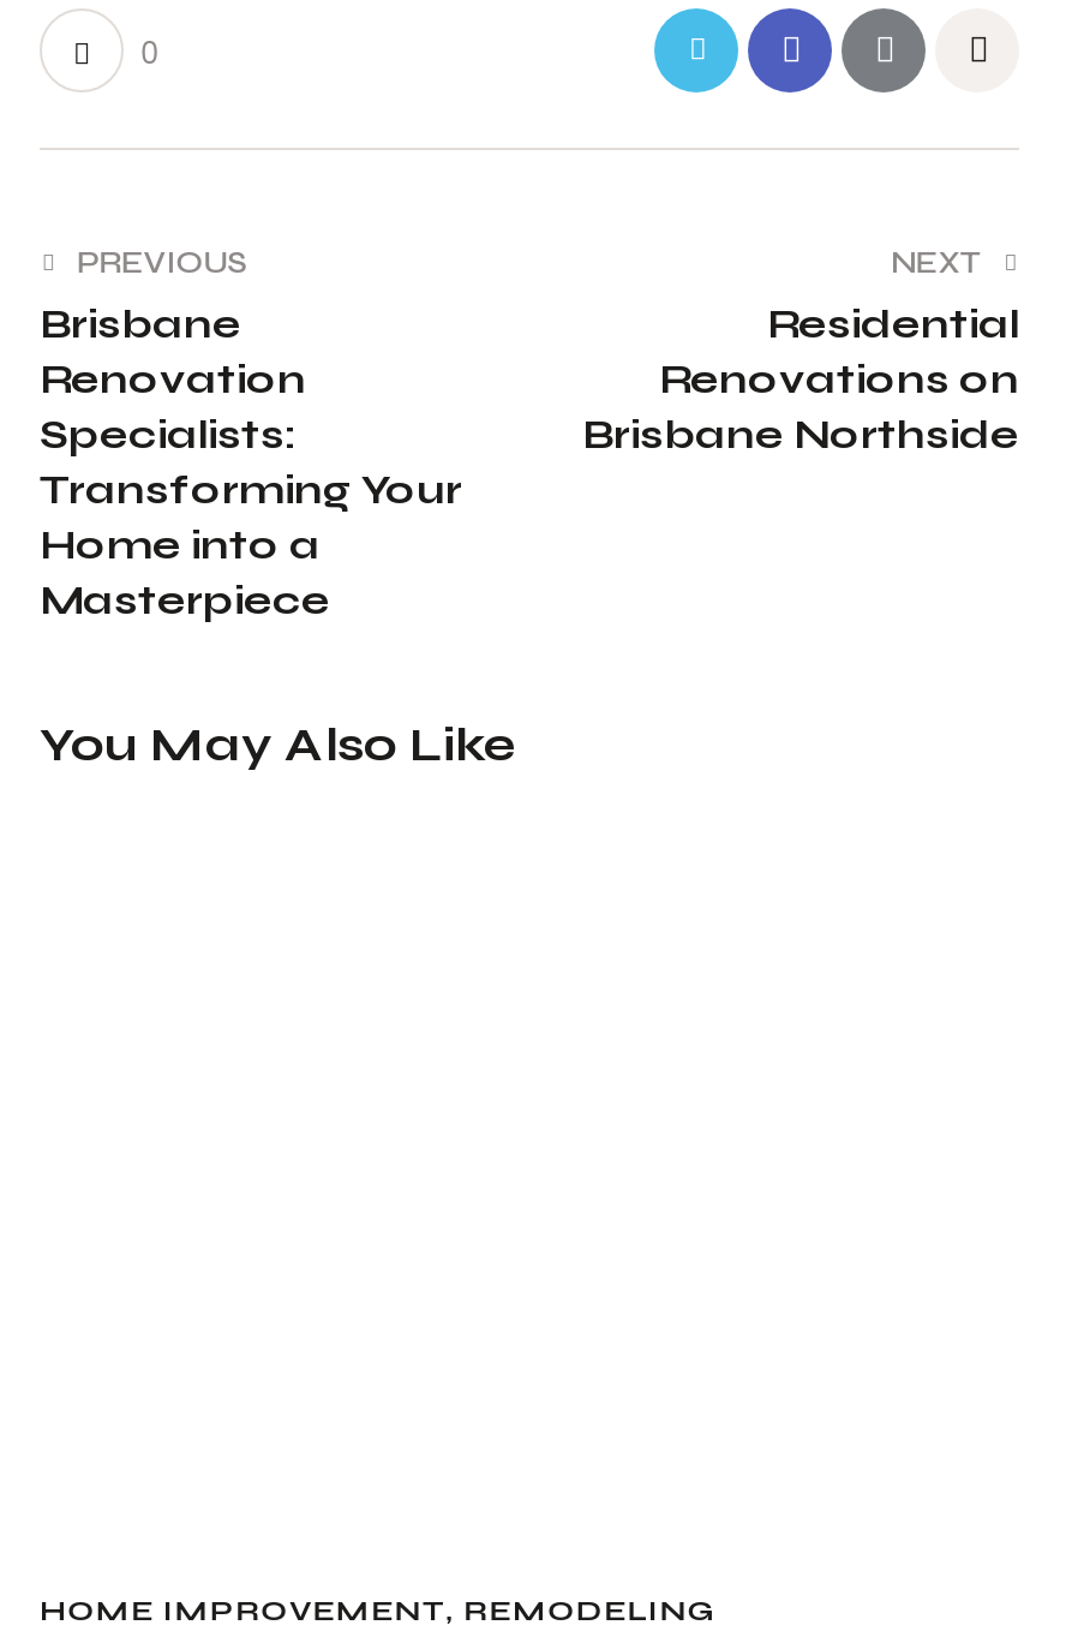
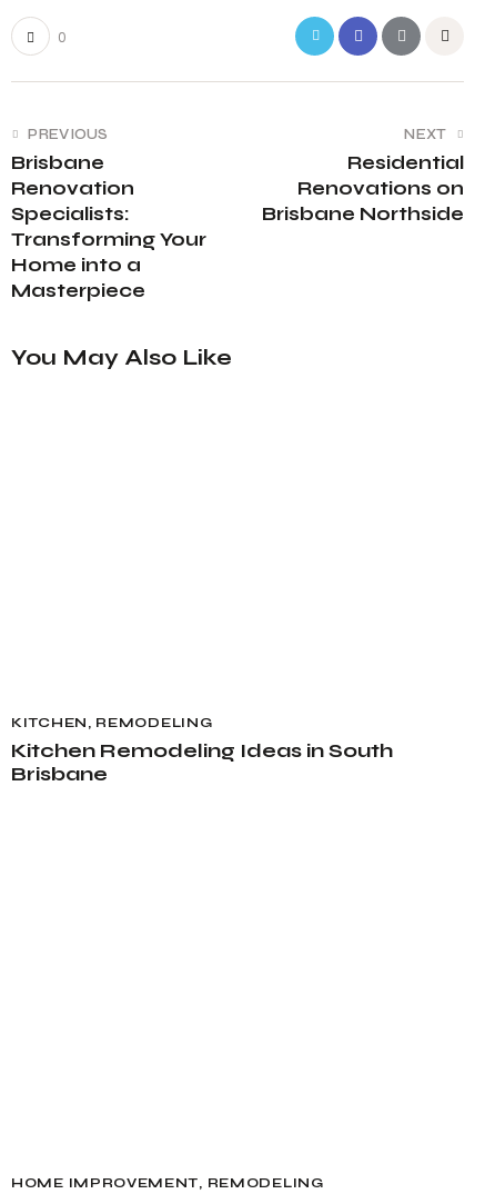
none -> [11,715,393,786] KITCHEN, REMODELING | Kitchen Remodeling Ideas in South | Brisbane

